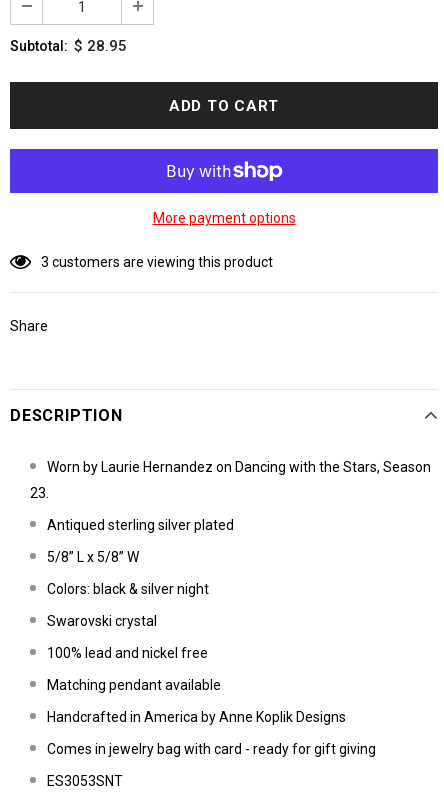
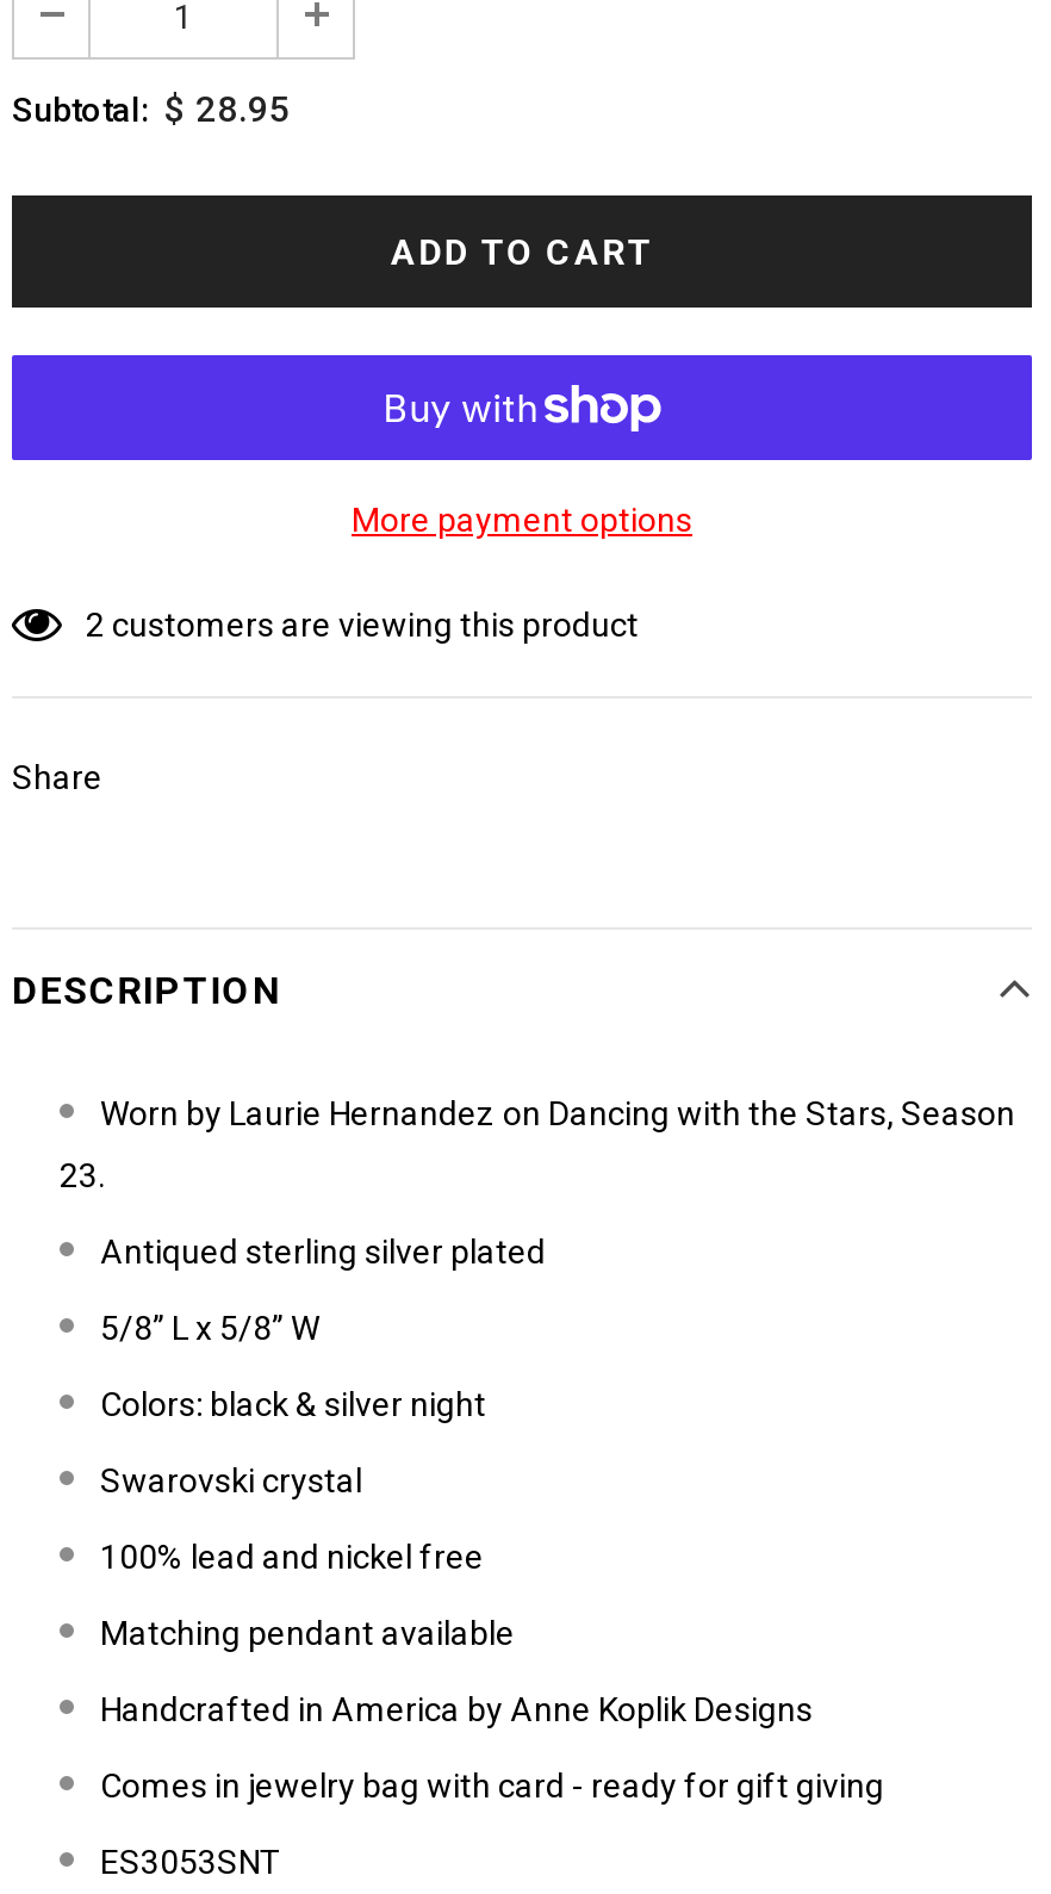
[41,254,273,270] 3 customers are viewing this product -> [86,606,639,644] 2 customers are viewing this product

